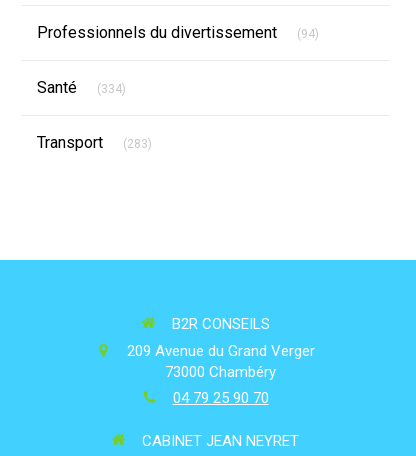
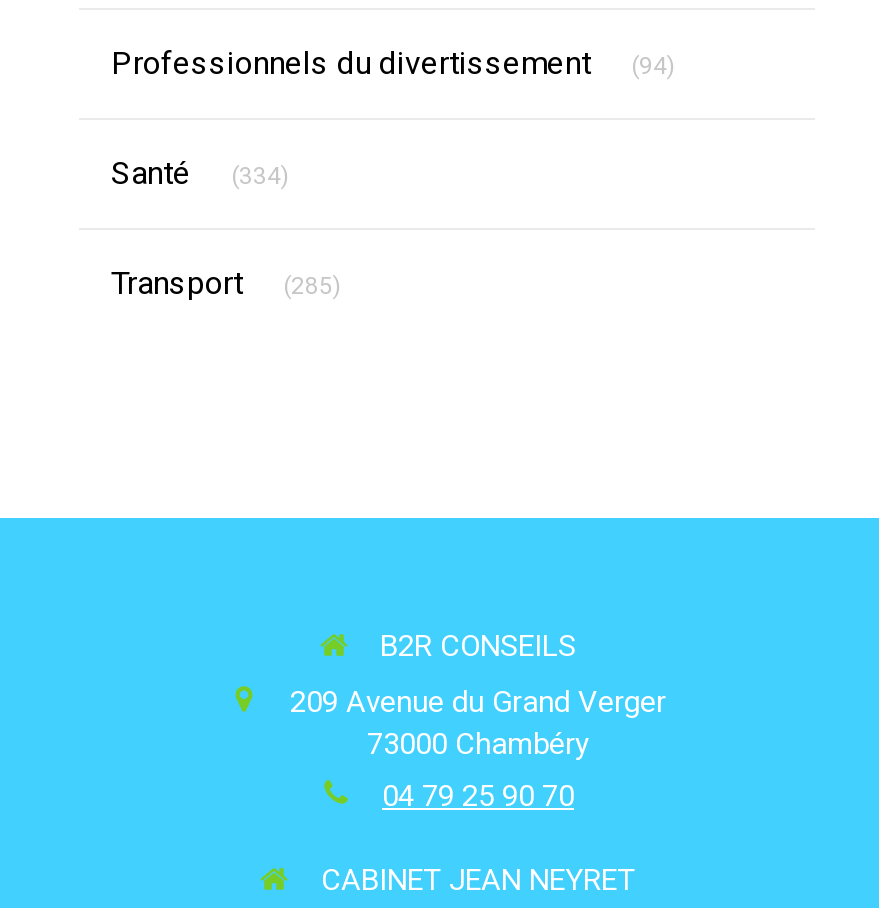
[37,132,152,151] Transport (283) -> [111,264,341,302] Transport (285)

